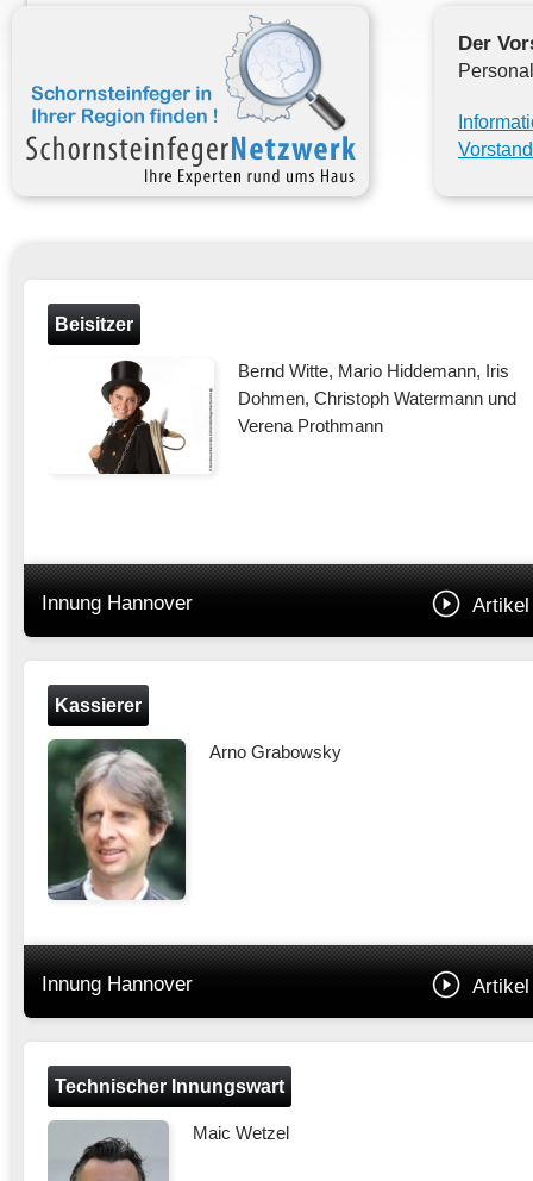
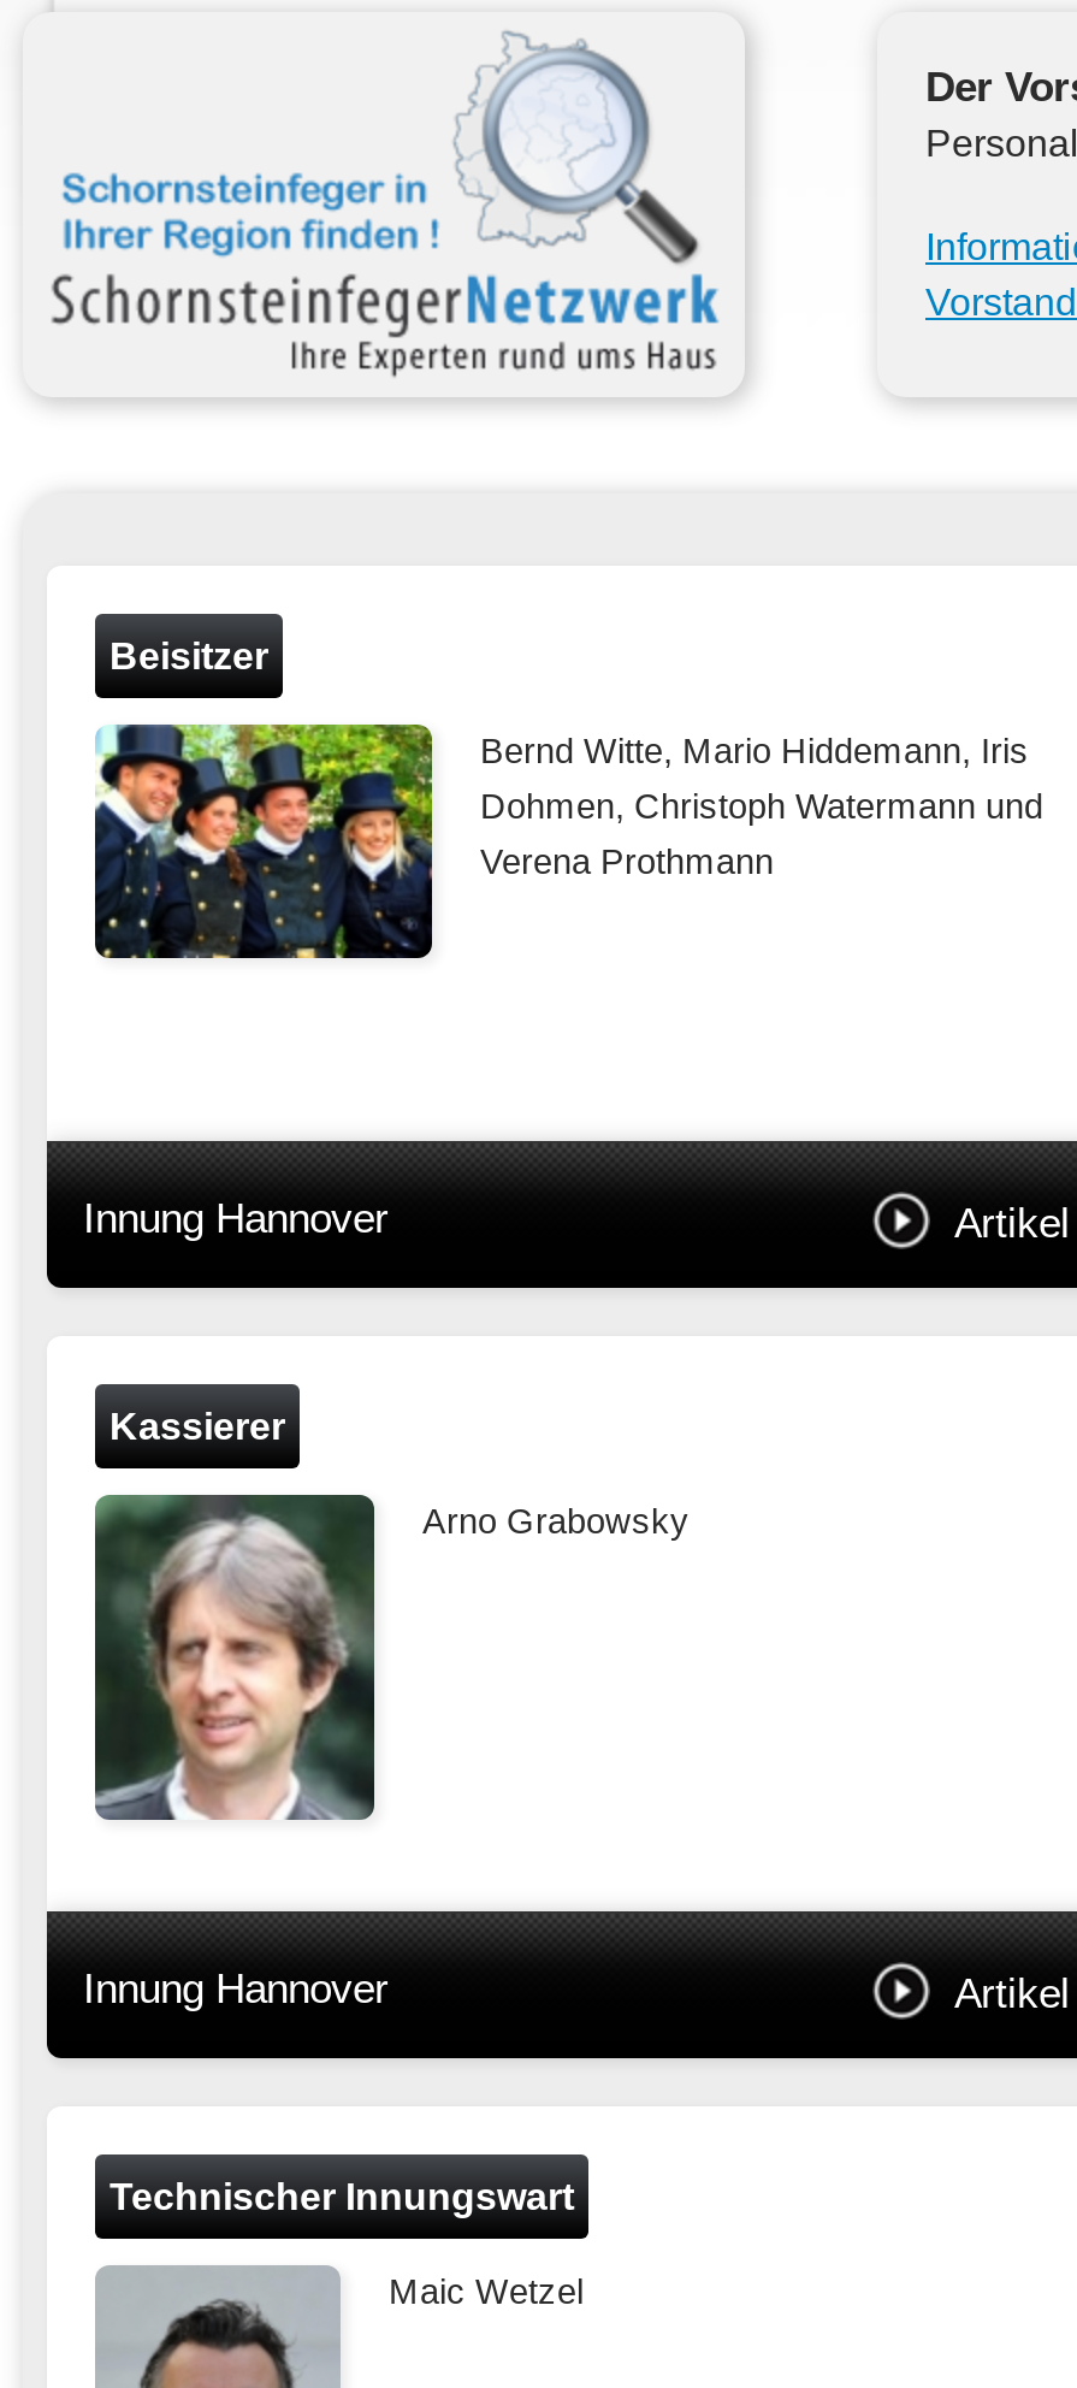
[48,358,214,475] [image] -> [93,722,434,960] [image]

